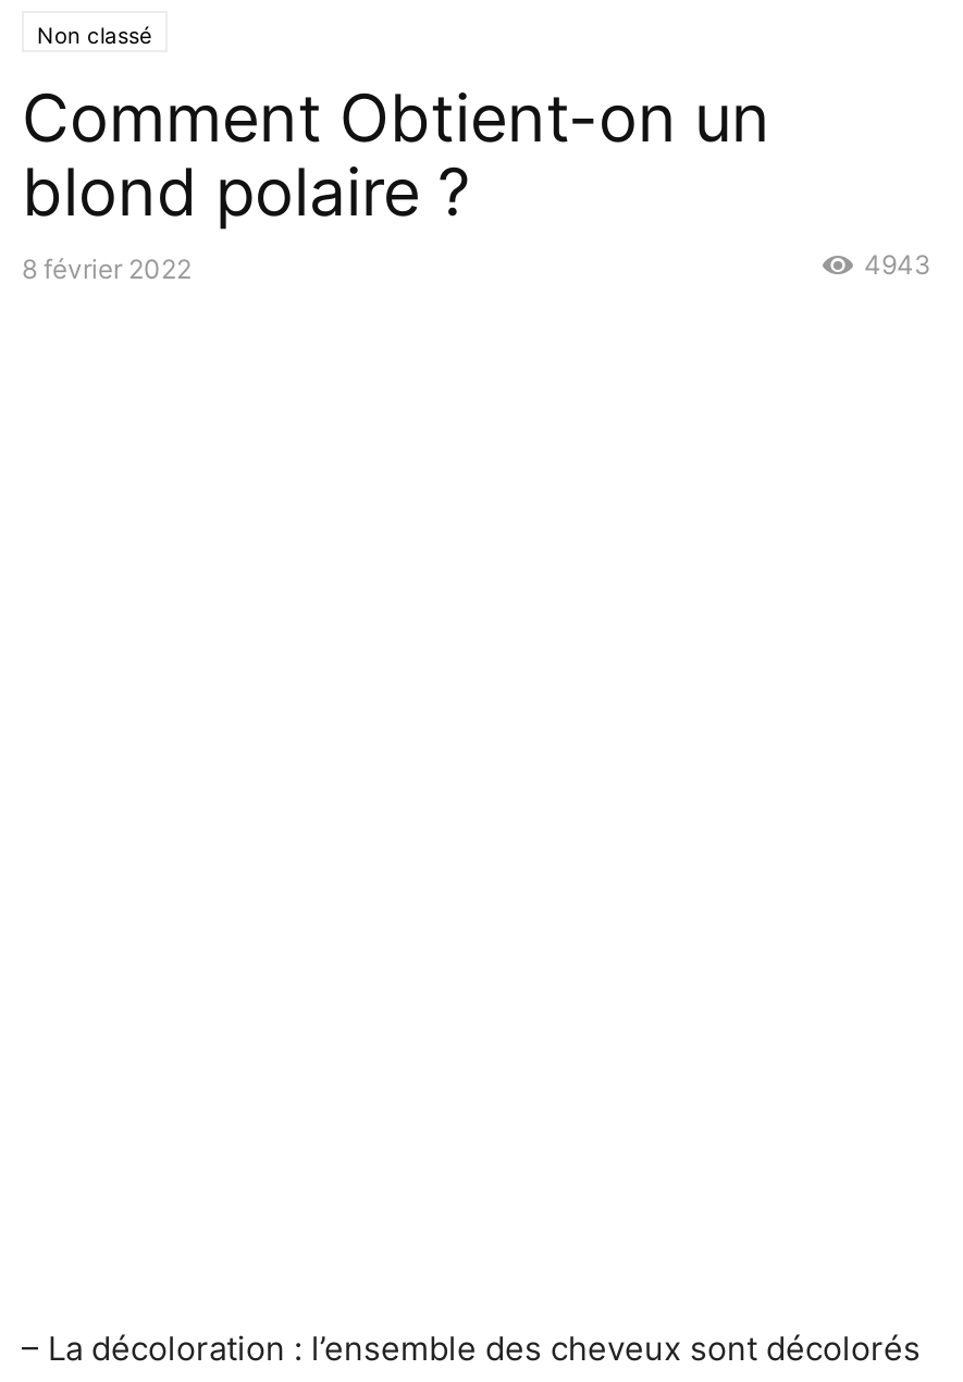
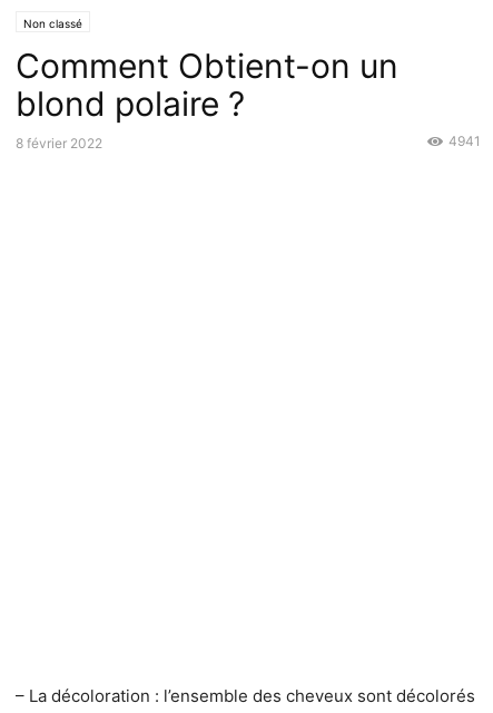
[864,248,931,281] 4943 -> [448,133,481,149] 4941

